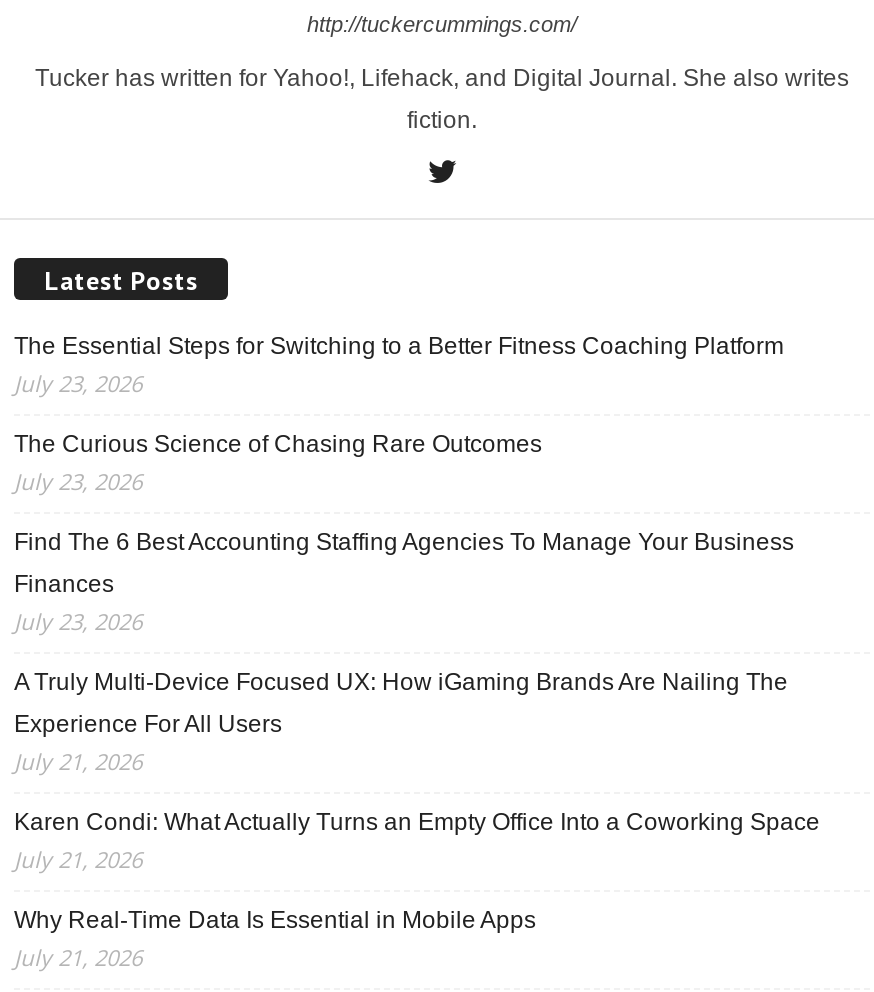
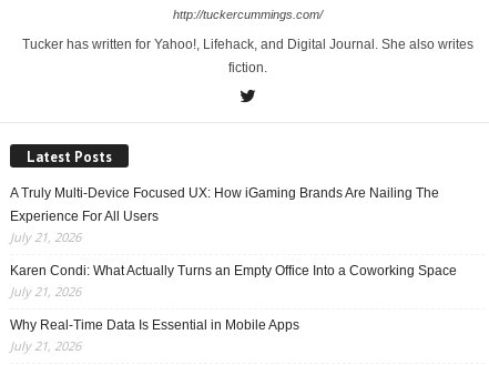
[14,333,794,637] The Essential Steps for Switching to a Better Fitness Coaching Platform | July 23, 2026 | The Curious Science of Chasing Rare Outcomes | July 23, 2026 | Find The 6 Best Accounting Staffing Agencies To Manage Your Business | Finances | July 23, 2026 -> none

